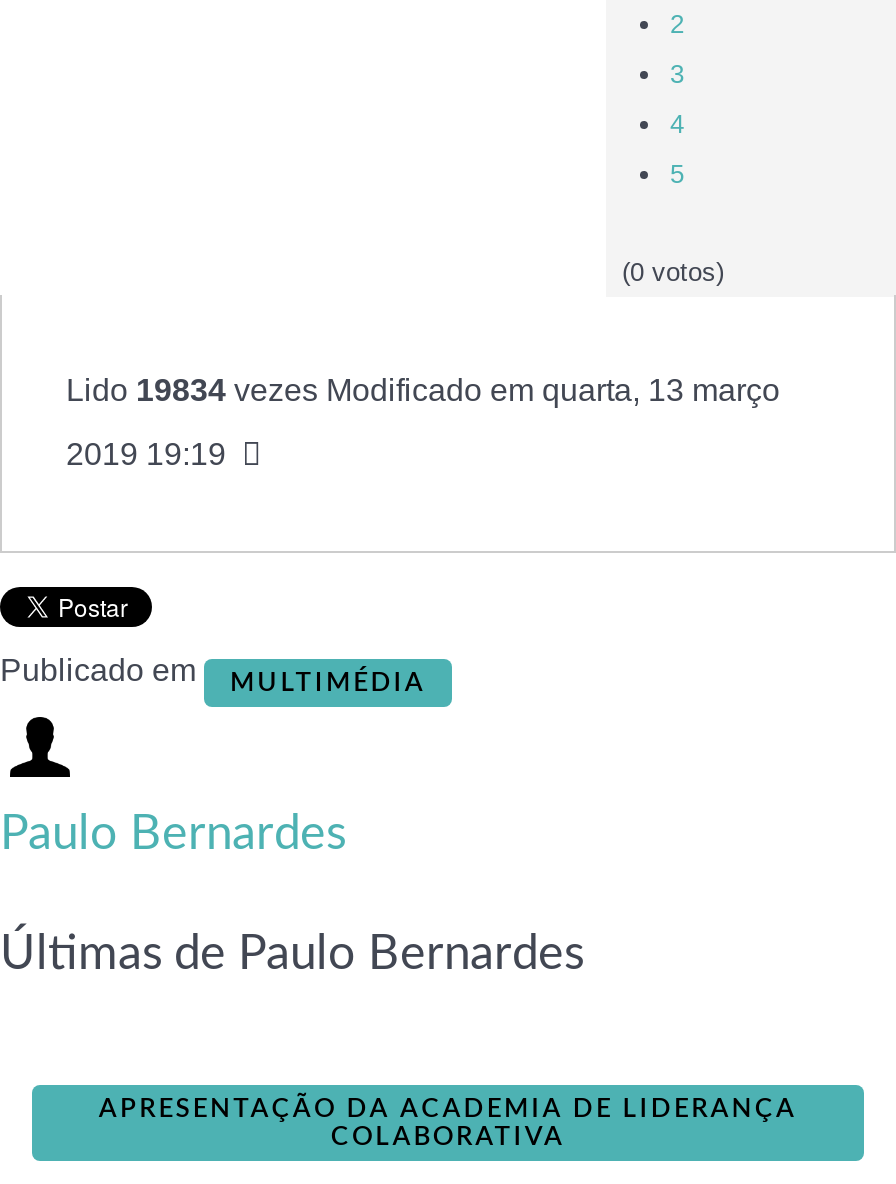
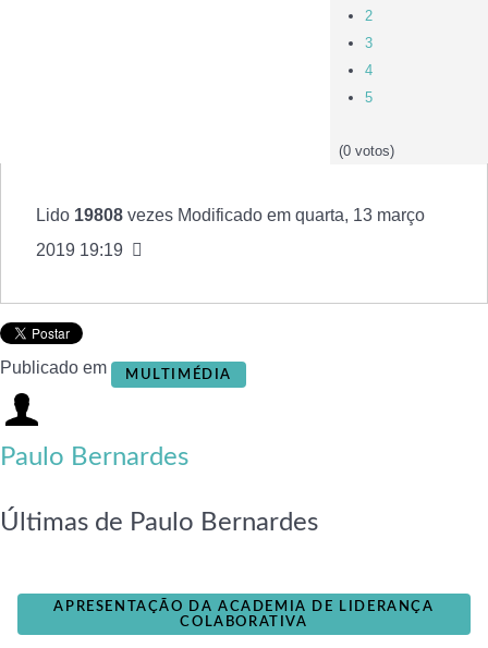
[66,373,780,407] Lido 19834 vezes Modificado em quarta, 13 março -> [36,206,425,224] Lido 19808 vezes Modificado em quarta, 13 março

